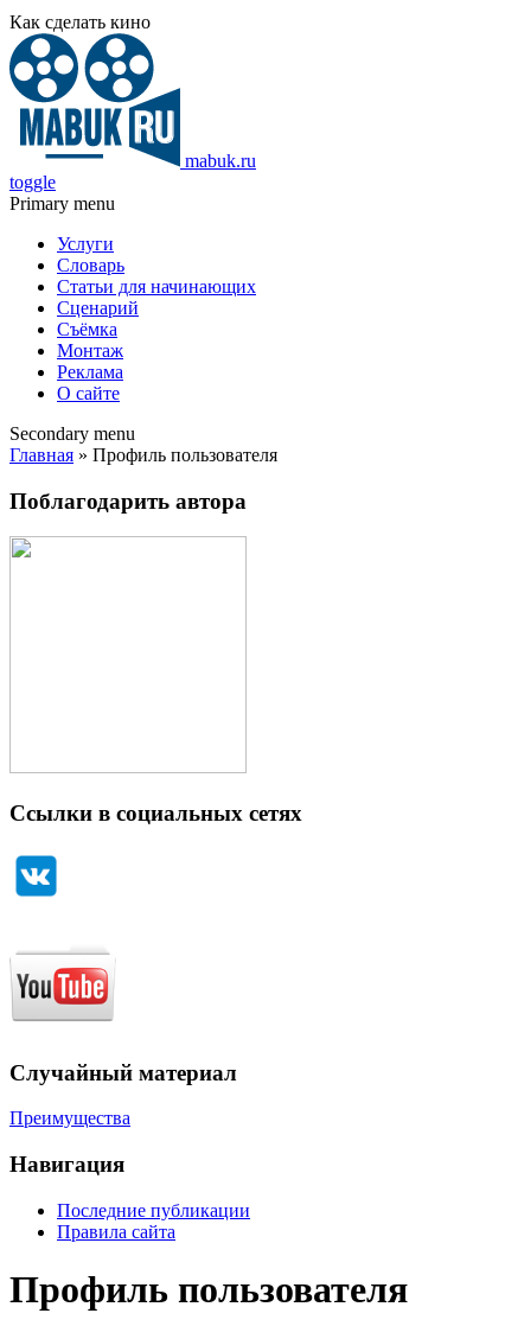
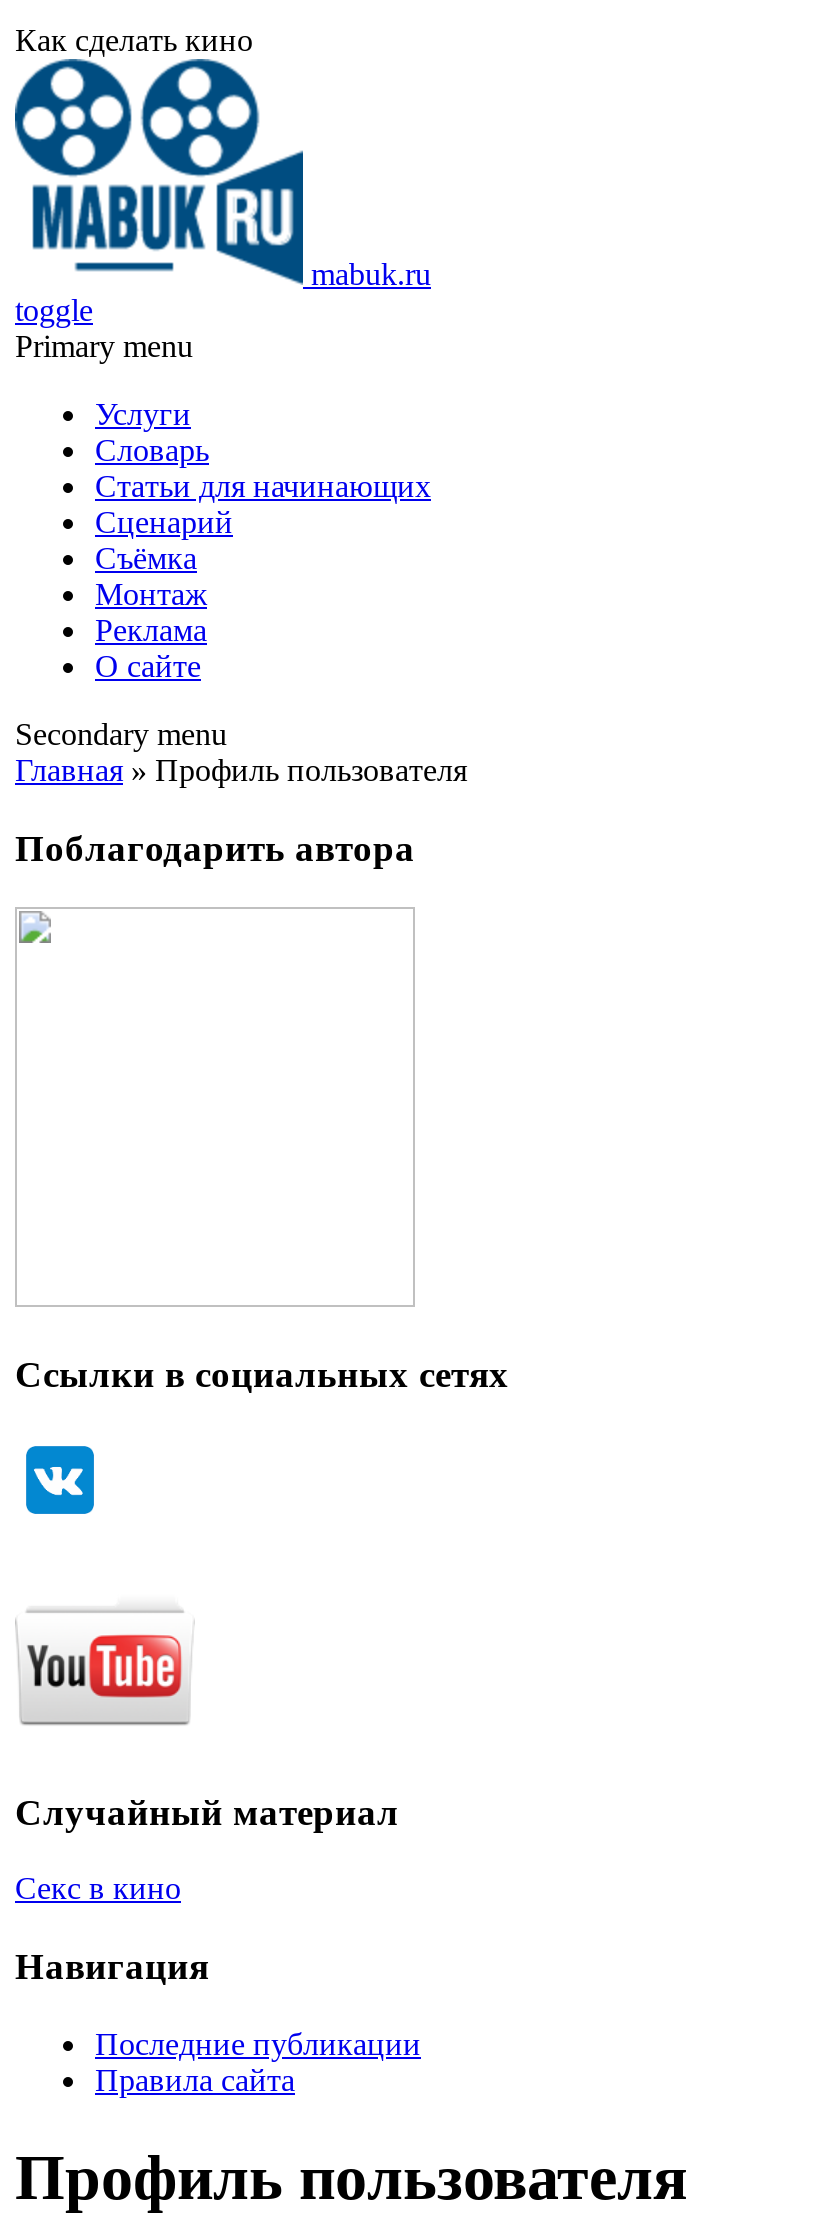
[9,1108,130,1128] Преимущества -> [15,1872,181,1906] Секс в кино

